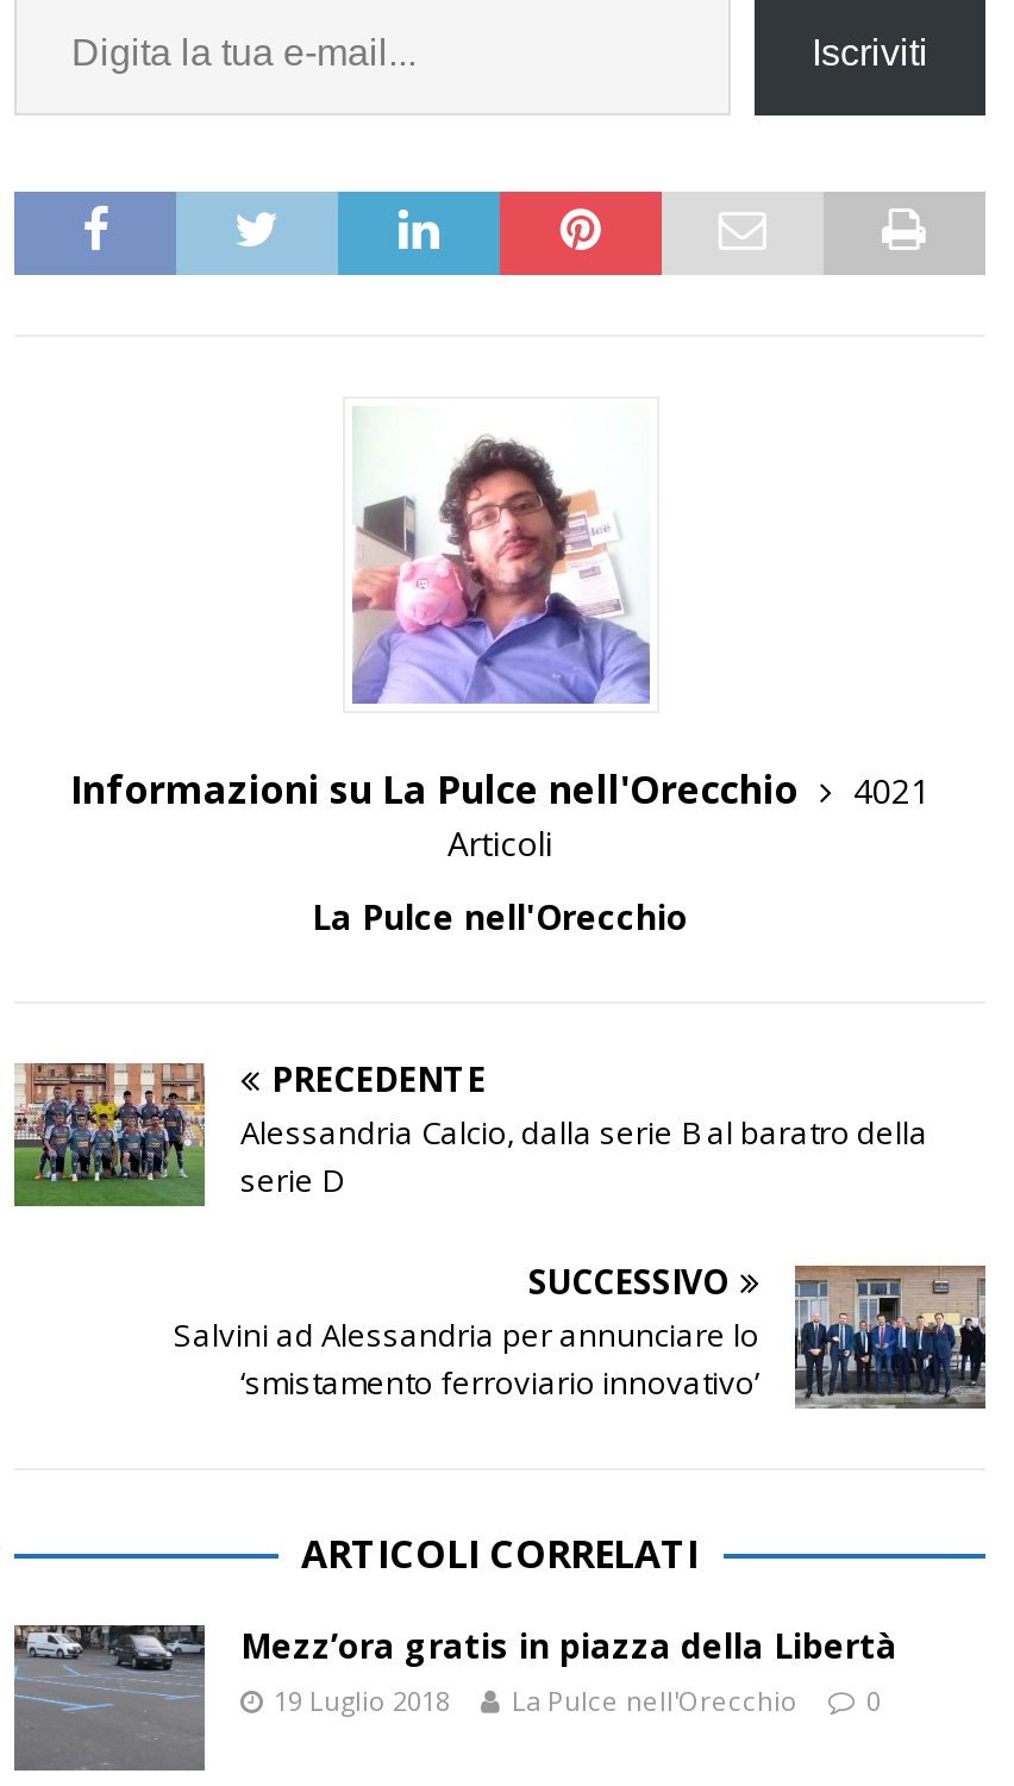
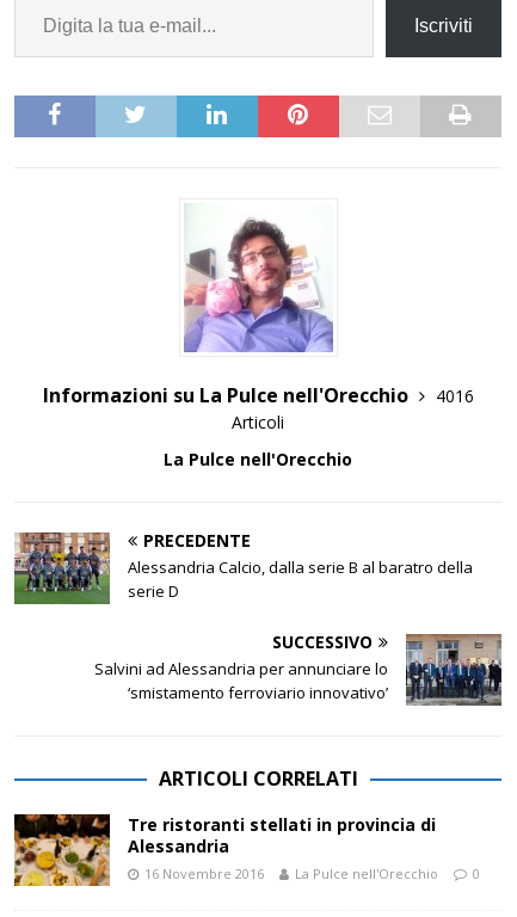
[70,764,929,816] Informazioni su La Pulce nell'Orecchio 4021 -> [42,382,473,409] Informazioni su La Pulce nell'Orecchio 4016
[12,1623,897,1773] [image] | Mezz’ora gratis in piazza della Libertà | 19 Luglio 2018 -> [13,813,436,909] [image] | Tre ristoranti stellati in provincia di | Alessandria | 16 Novembre 2016

